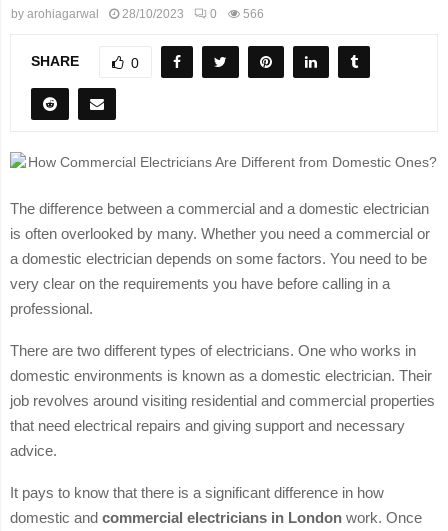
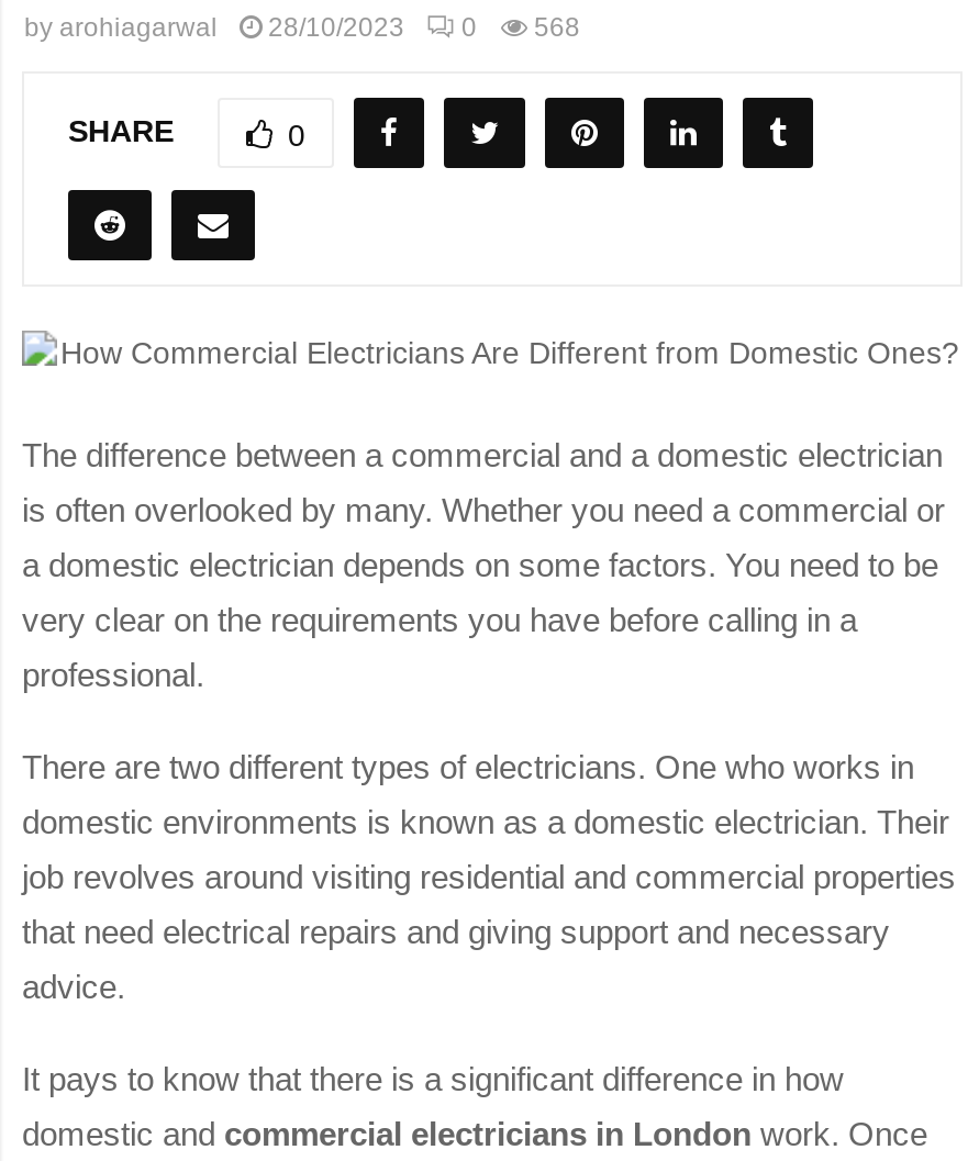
[11,7,264,21] by arohiagarwal 28/10/2023 0 566 -> [24,12,580,43] by arohiagarwal 28/10/2023 0 568

